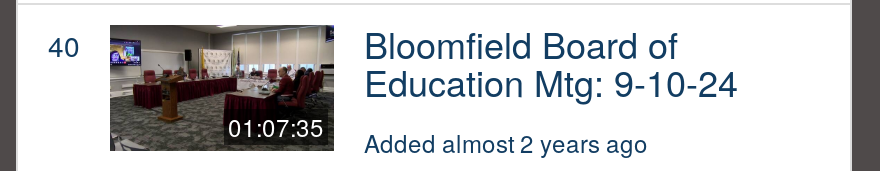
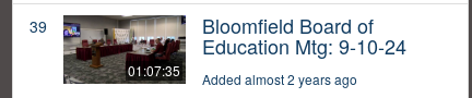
[48,26,80,66] 40 -> [29,16,47,37] 39

